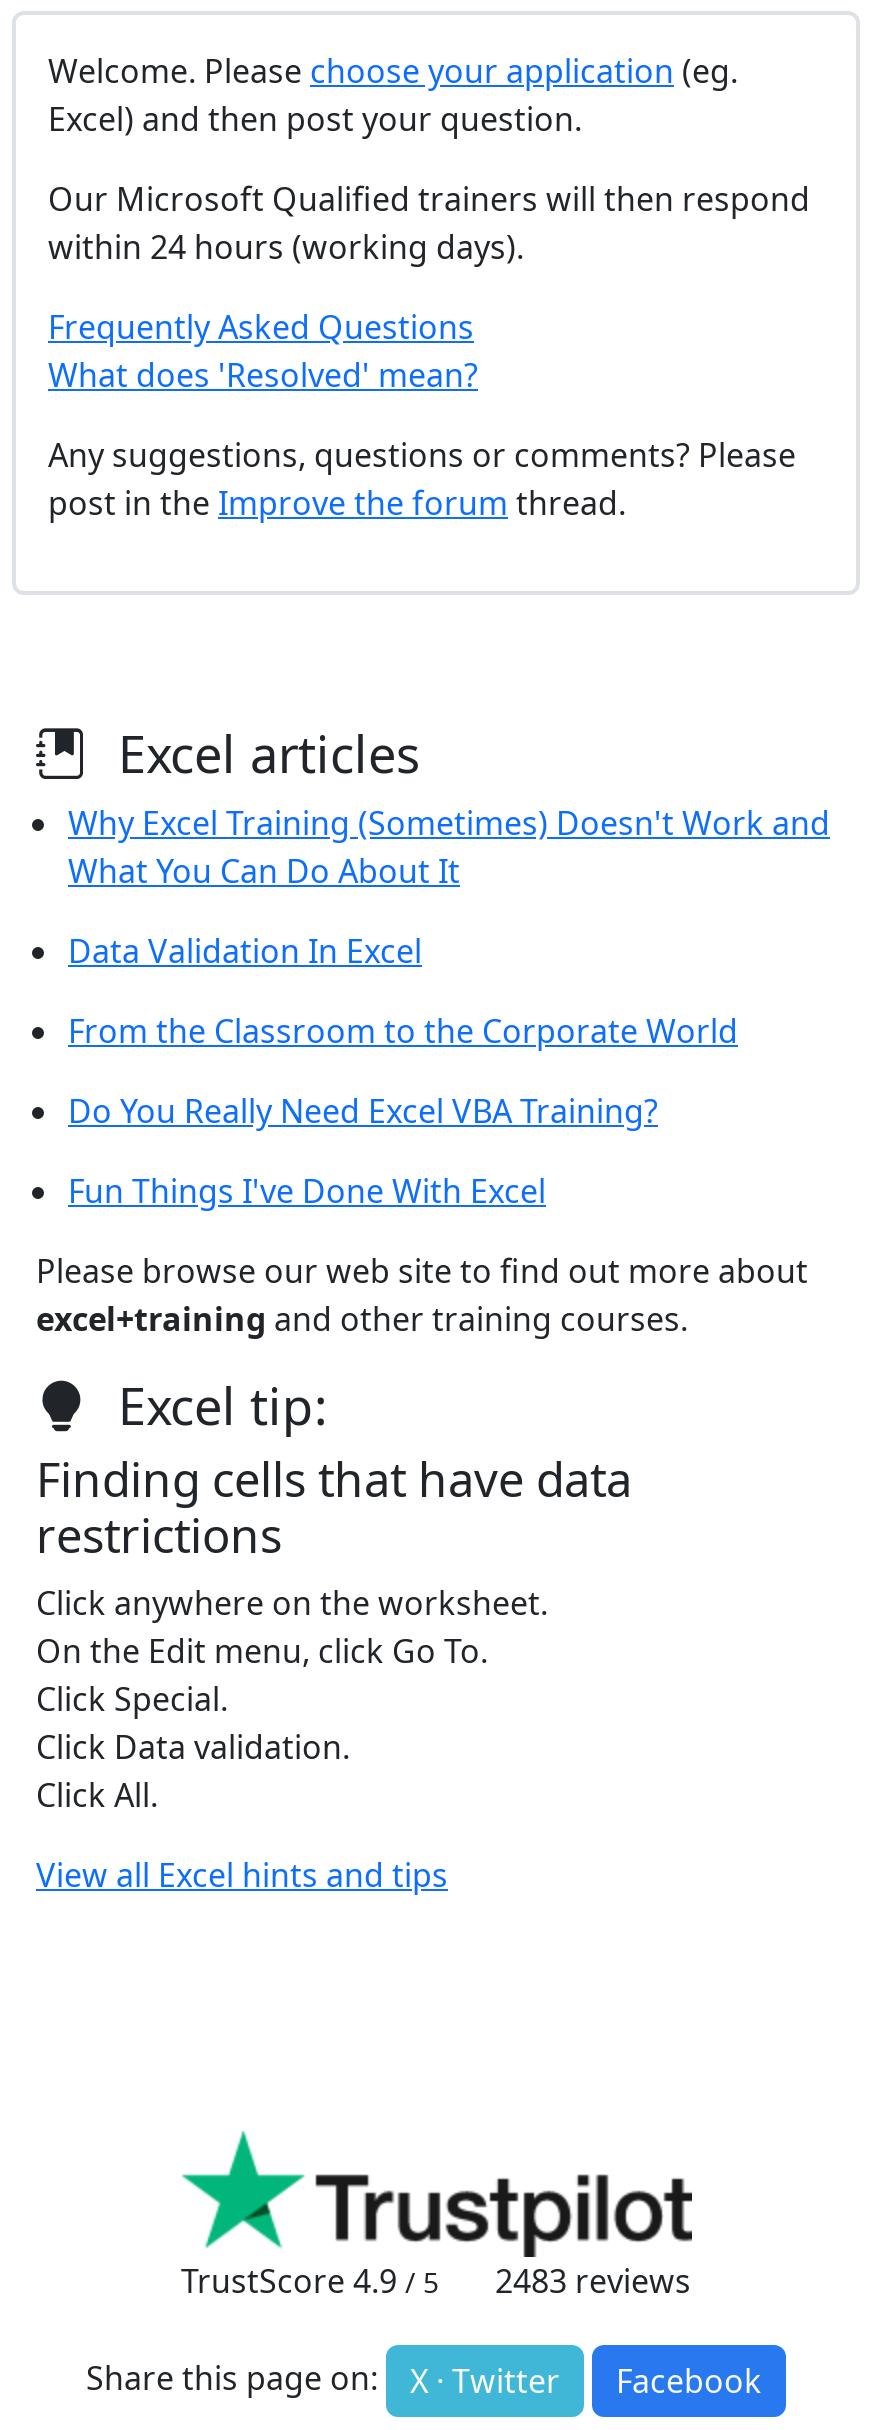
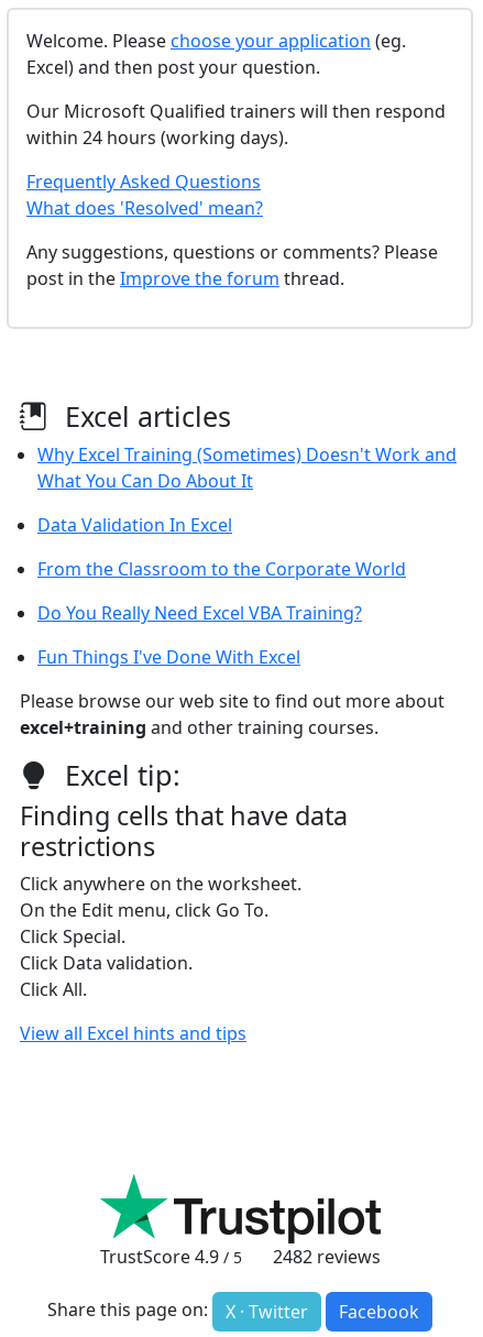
[181,2259,691,2303] TrustScore 4.9 / 5 2483 reviews -> [100,1245,380,1269] TrustScore 4.9 / 5 2482 reviews

